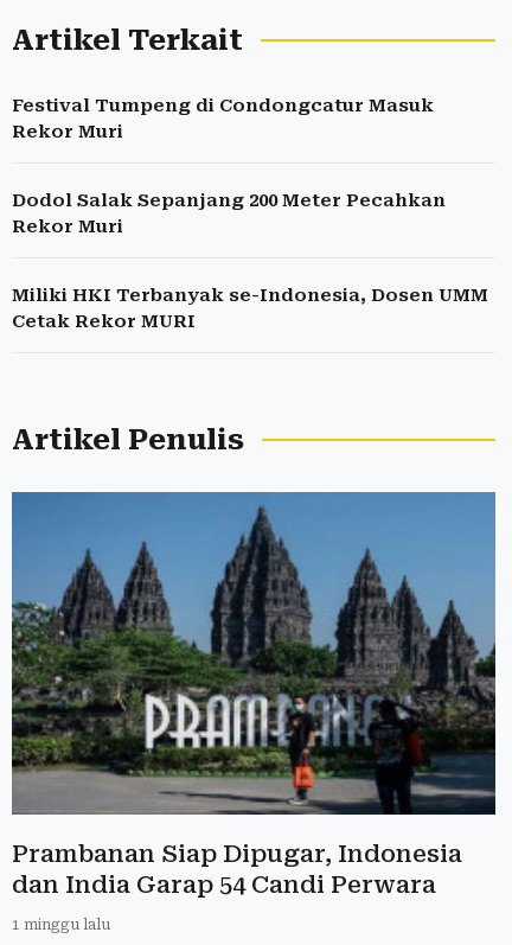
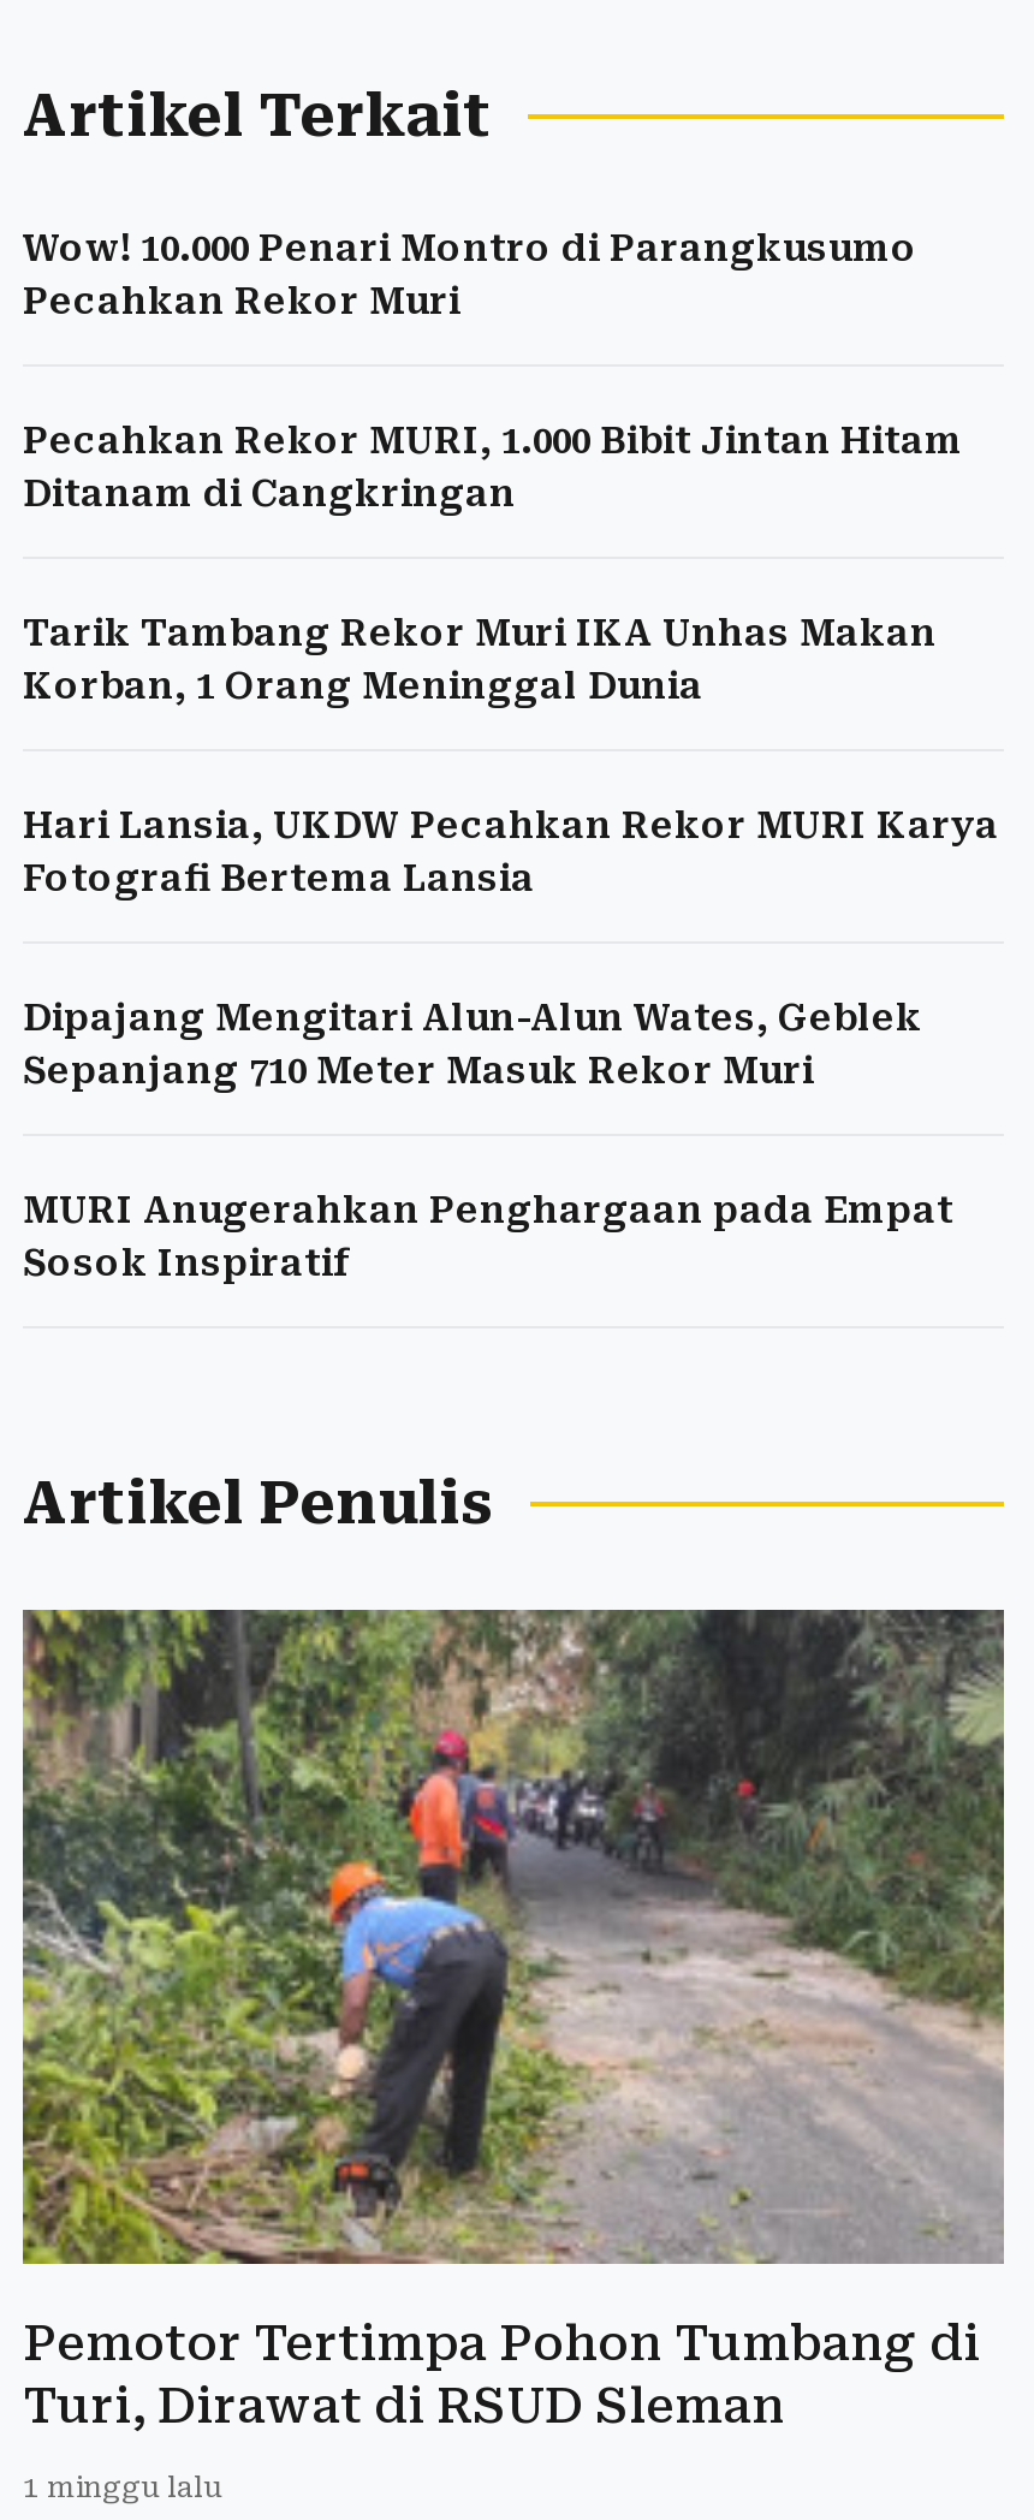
[12,95,488,332] Festival Tumpeng di Condongcatur Masuk | Rekor Muri | Dodol Salak Sepanjang 200 Meter Pecahkan | Rekor Muri | Miliki HKI Terbanyak se-Indonesia, Dosen UMM | Cetak Rekor MURI -> [23,227,999,1285] Wow! 10.000 Penari Montro di Parangkusumo | Pecahkan Rekor Muri | Pecahkan Rekor MURI, 1.000 Bibit Jintan Hitam | Ditanam di Cangkringan | Tarik Tambang Rekor Muri IKA Unhas Makan | Korban, 1 Orang Meninggal Dunia | Hari Lansia, UKDW Pecahkan Rekor MURI Karya | Fotografi Bertema Lansia | Dipajang Mengitari Alun-Alun Wates, Geblek | Sepanjang 710 Meter Masuk Rekor Muri | MURI Anugerahkan Penghargaan pada Empat | Sosok Inspiratif
[11,491,497,898] [image] | Prambanan Siap Dipugar, Indonesia | dan India Garap 54 Candi Perwara -> [20,1607,1006,2433] [image] | Pemotor Tertimpa Pohon Tumbang di | Turi, Dirawat di RSUD Sleman

